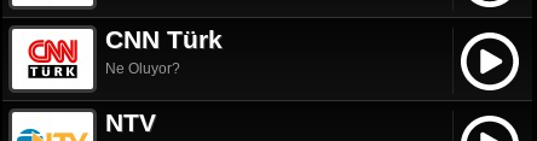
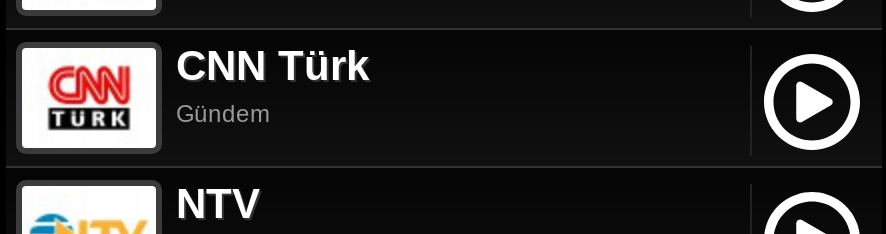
[105,60,180,77] Ne Oluyor? -> [176,100,270,128] Gündem

